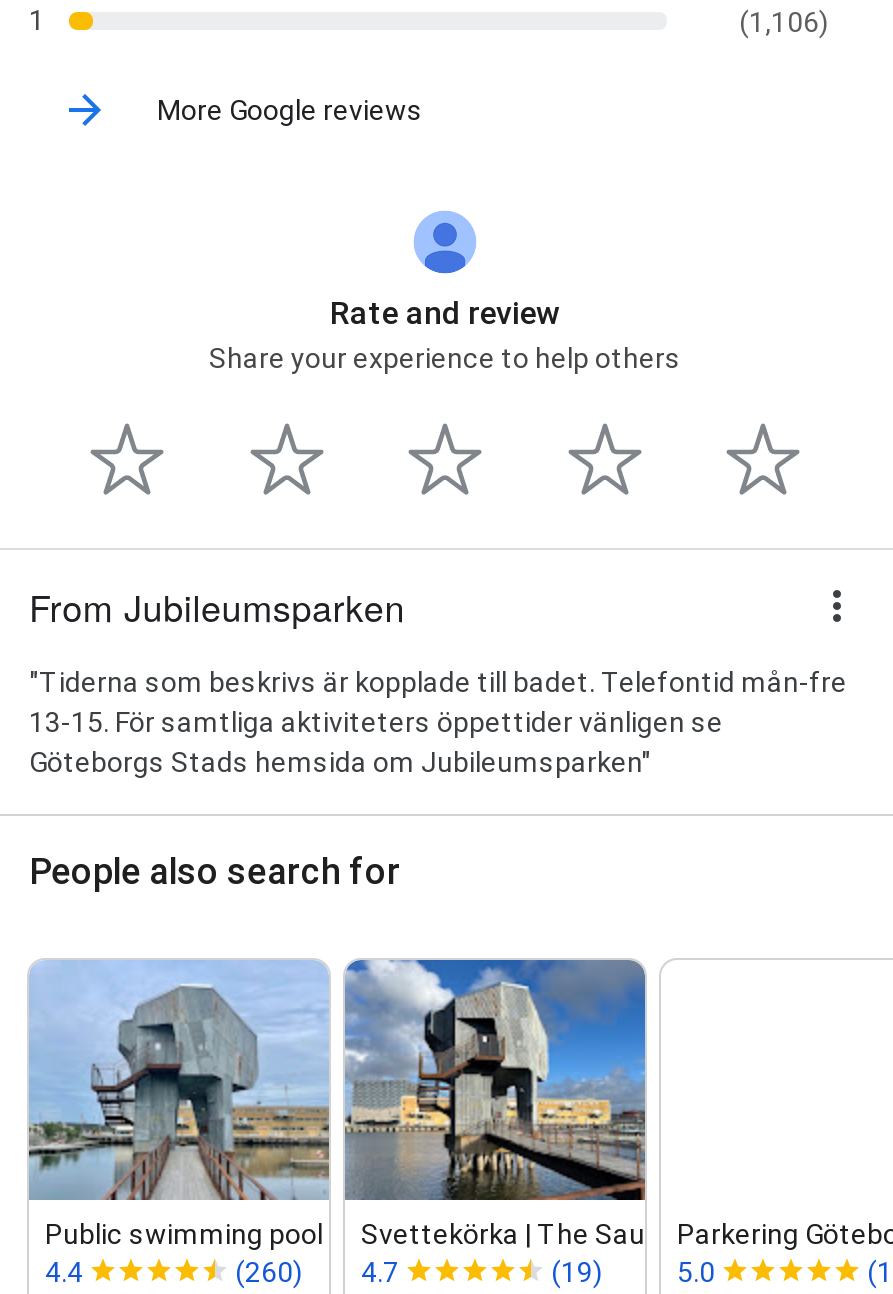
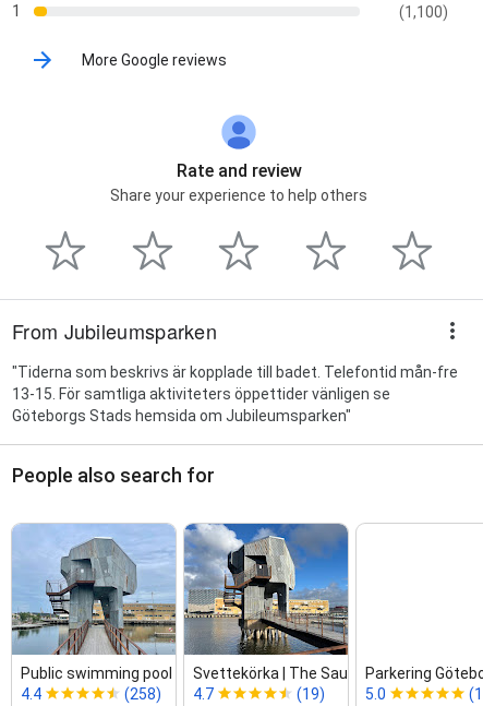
[739,5,829,37] (1,106) -> [399,3,448,20] (1,100)
[235,1255,399,1287] (260) 4.7 -> [124,685,214,702] (258) 4.7

